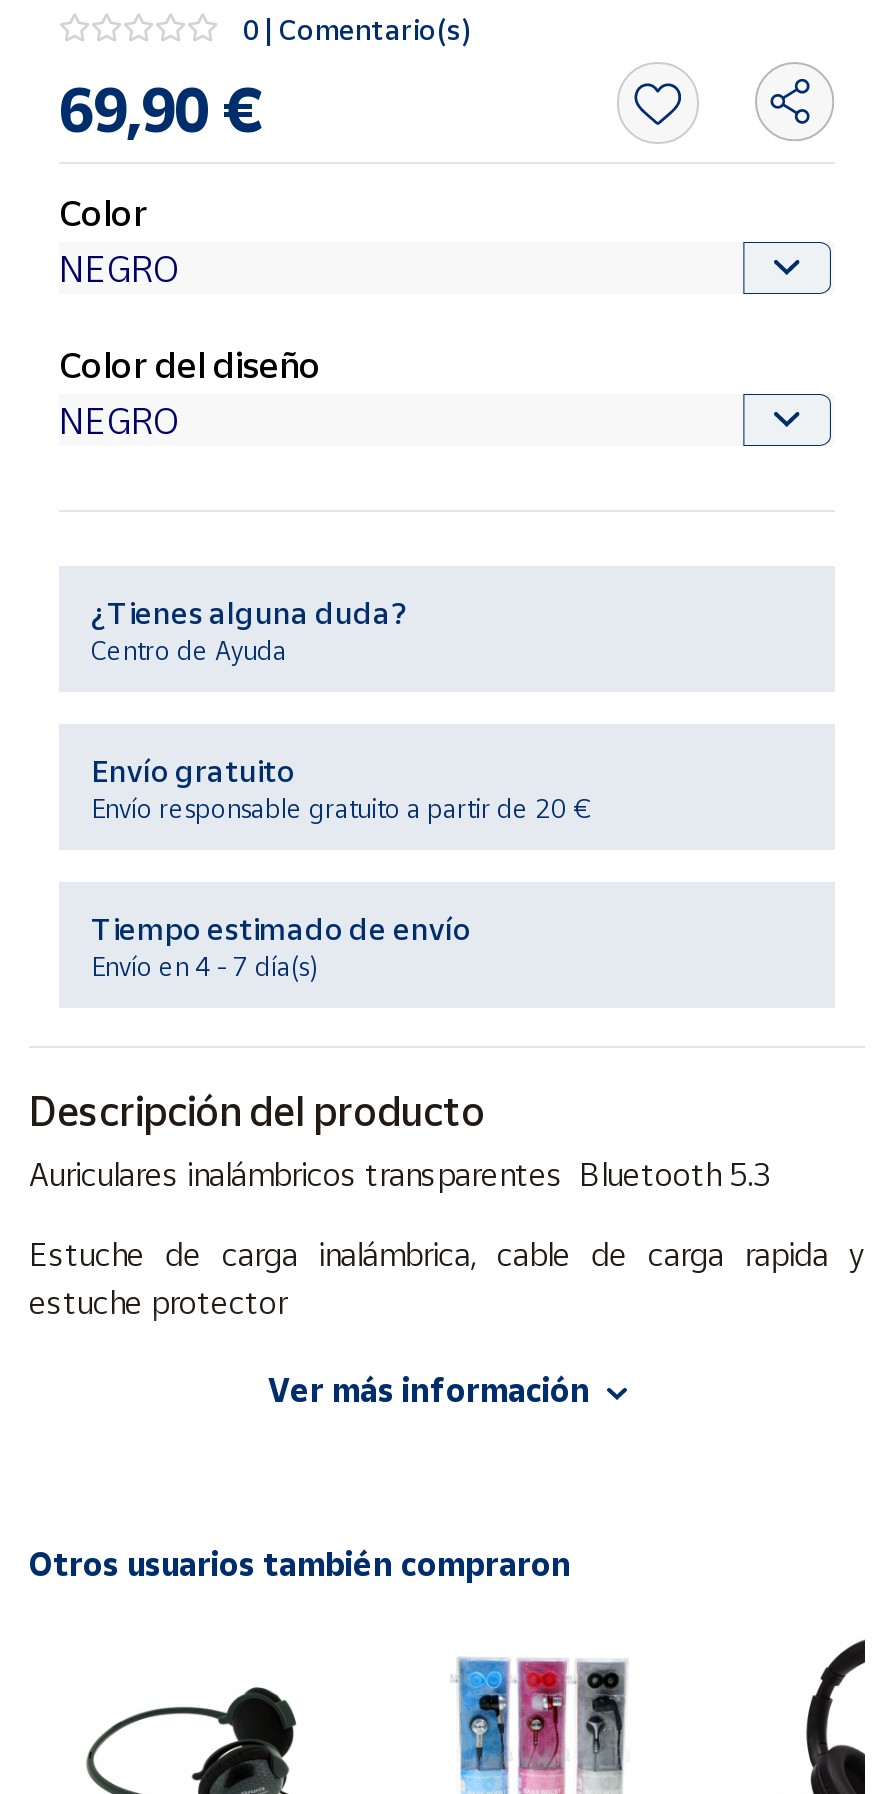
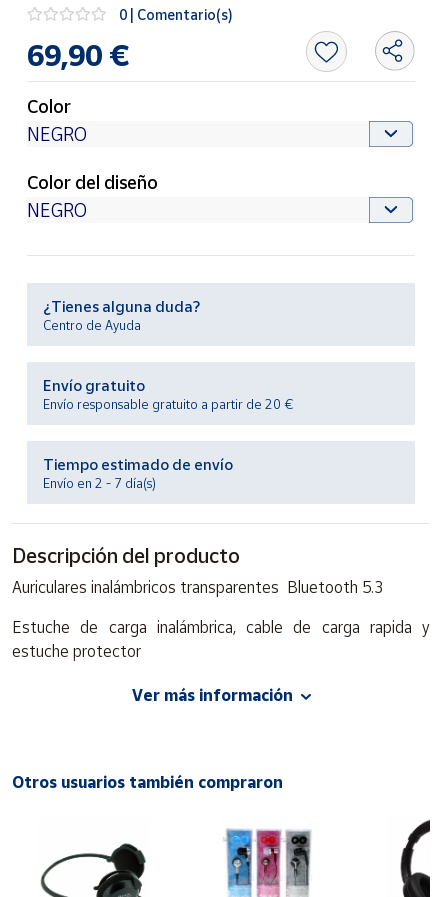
[91,951,317,983] Envío en 4 - 7 día(s) -> [43,475,156,491] Envío en 2 - 7 día(s)

